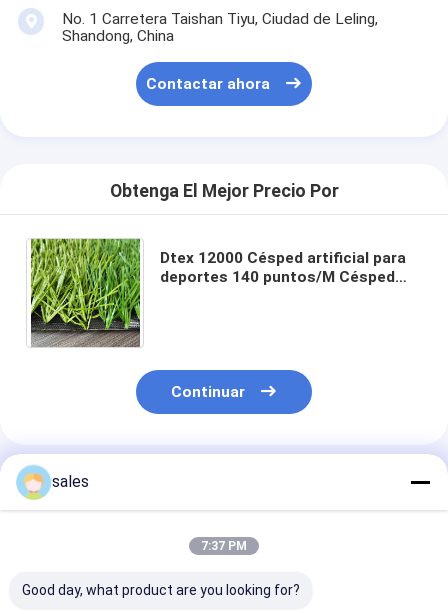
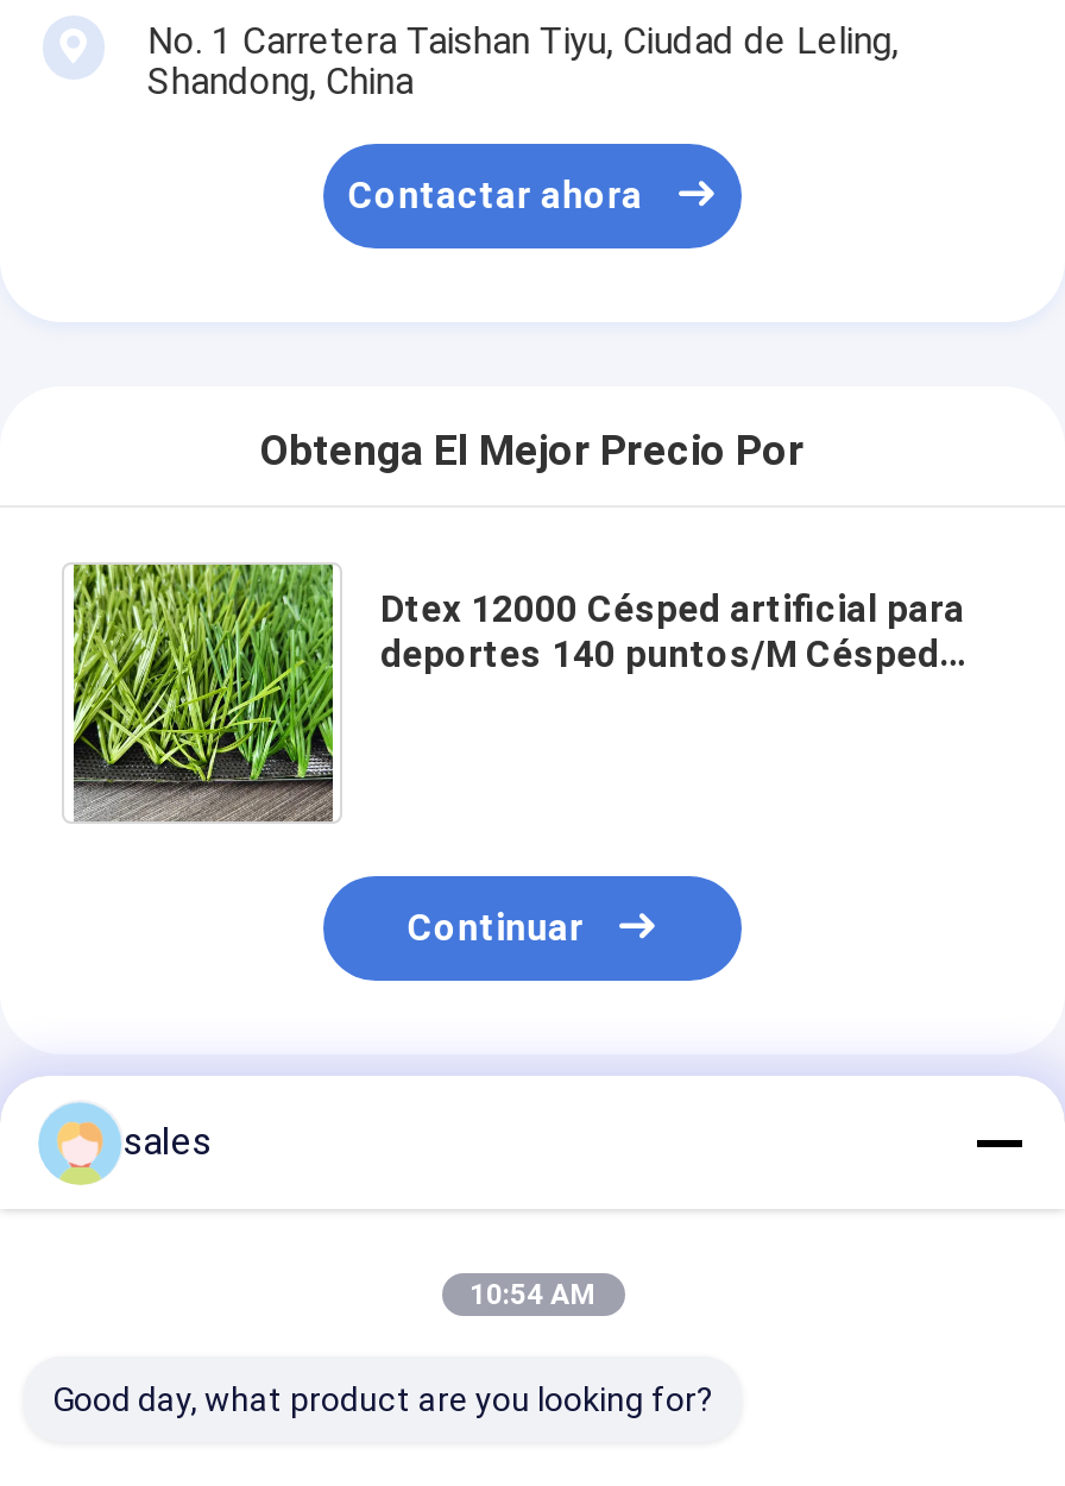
[201,539,247,553] 7:37 PM -> [470,1278,595,1311] 10:54 AM

